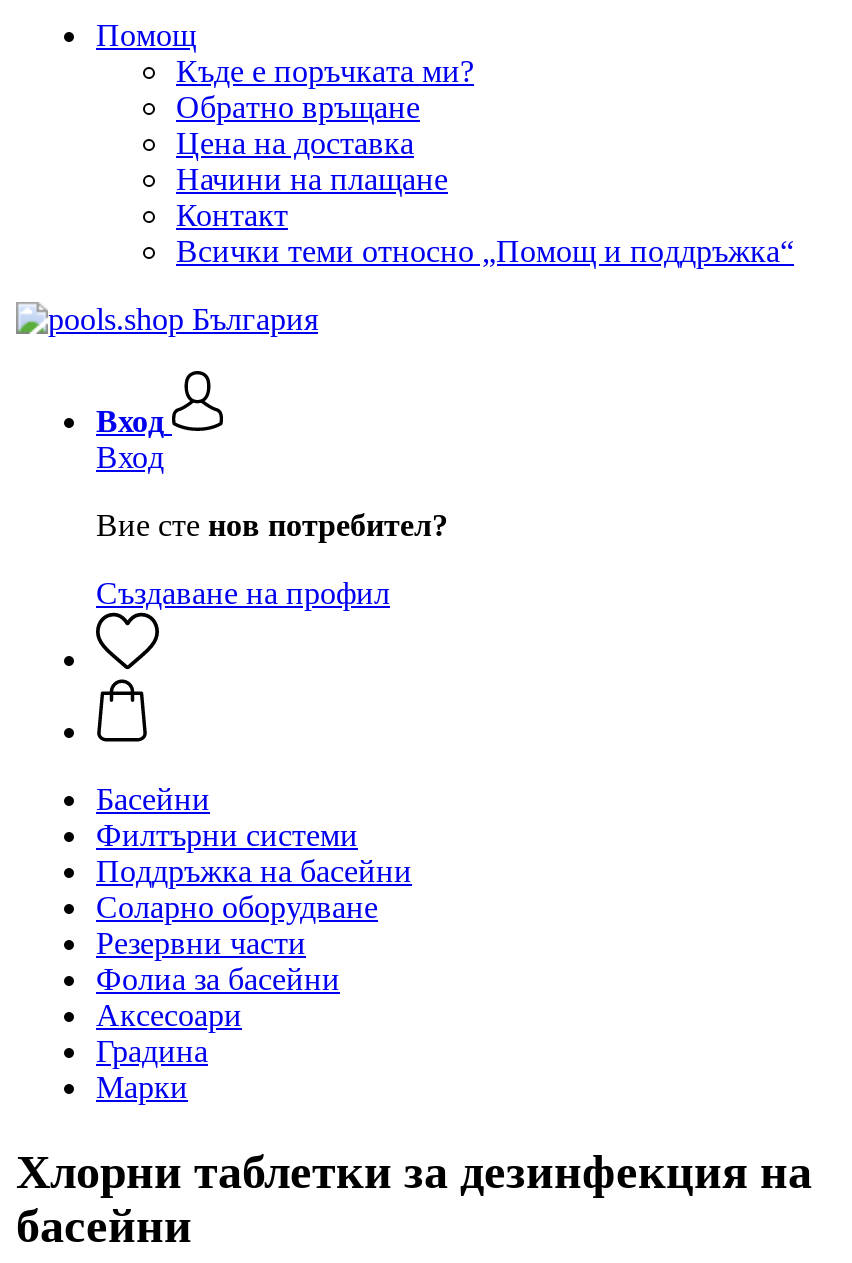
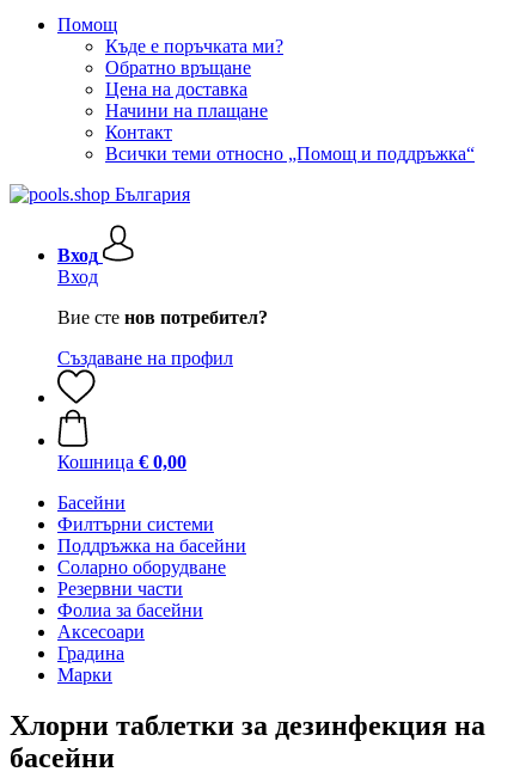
none -> [57,452,186,472] Кошница € 0,00

